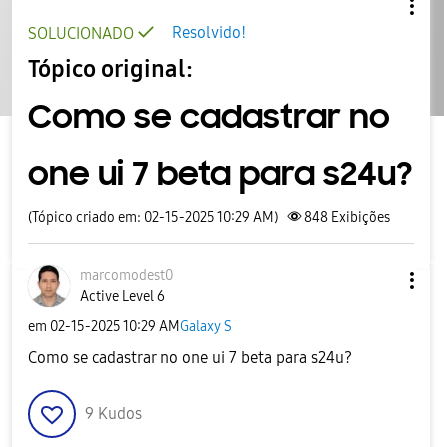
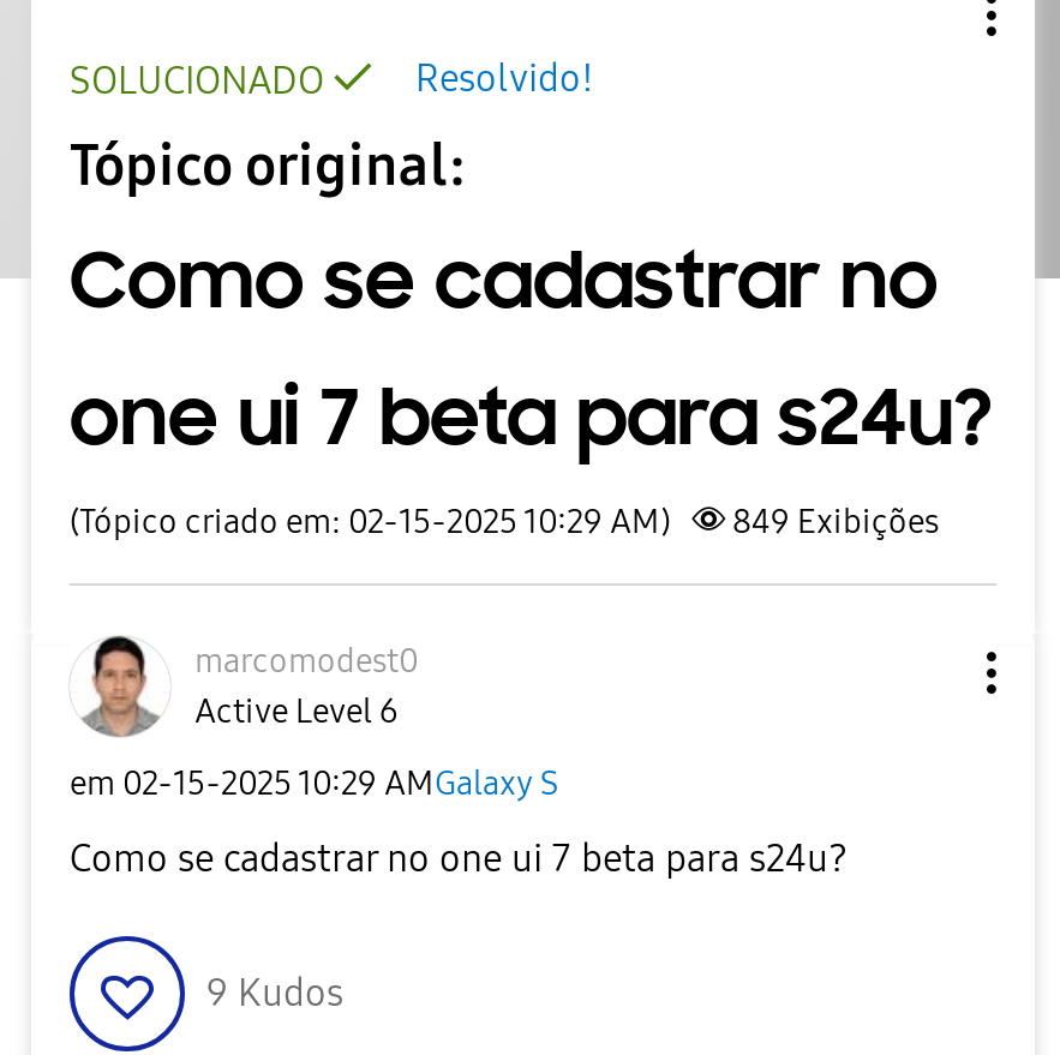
[28,209,390,226] (Tópico criado em: 02-15-2025 10:29 AM) 848 Exibições -> [70,502,939,543] (Tópico criado em: 02-15-2025 10:29 AM) 849 Exibições

